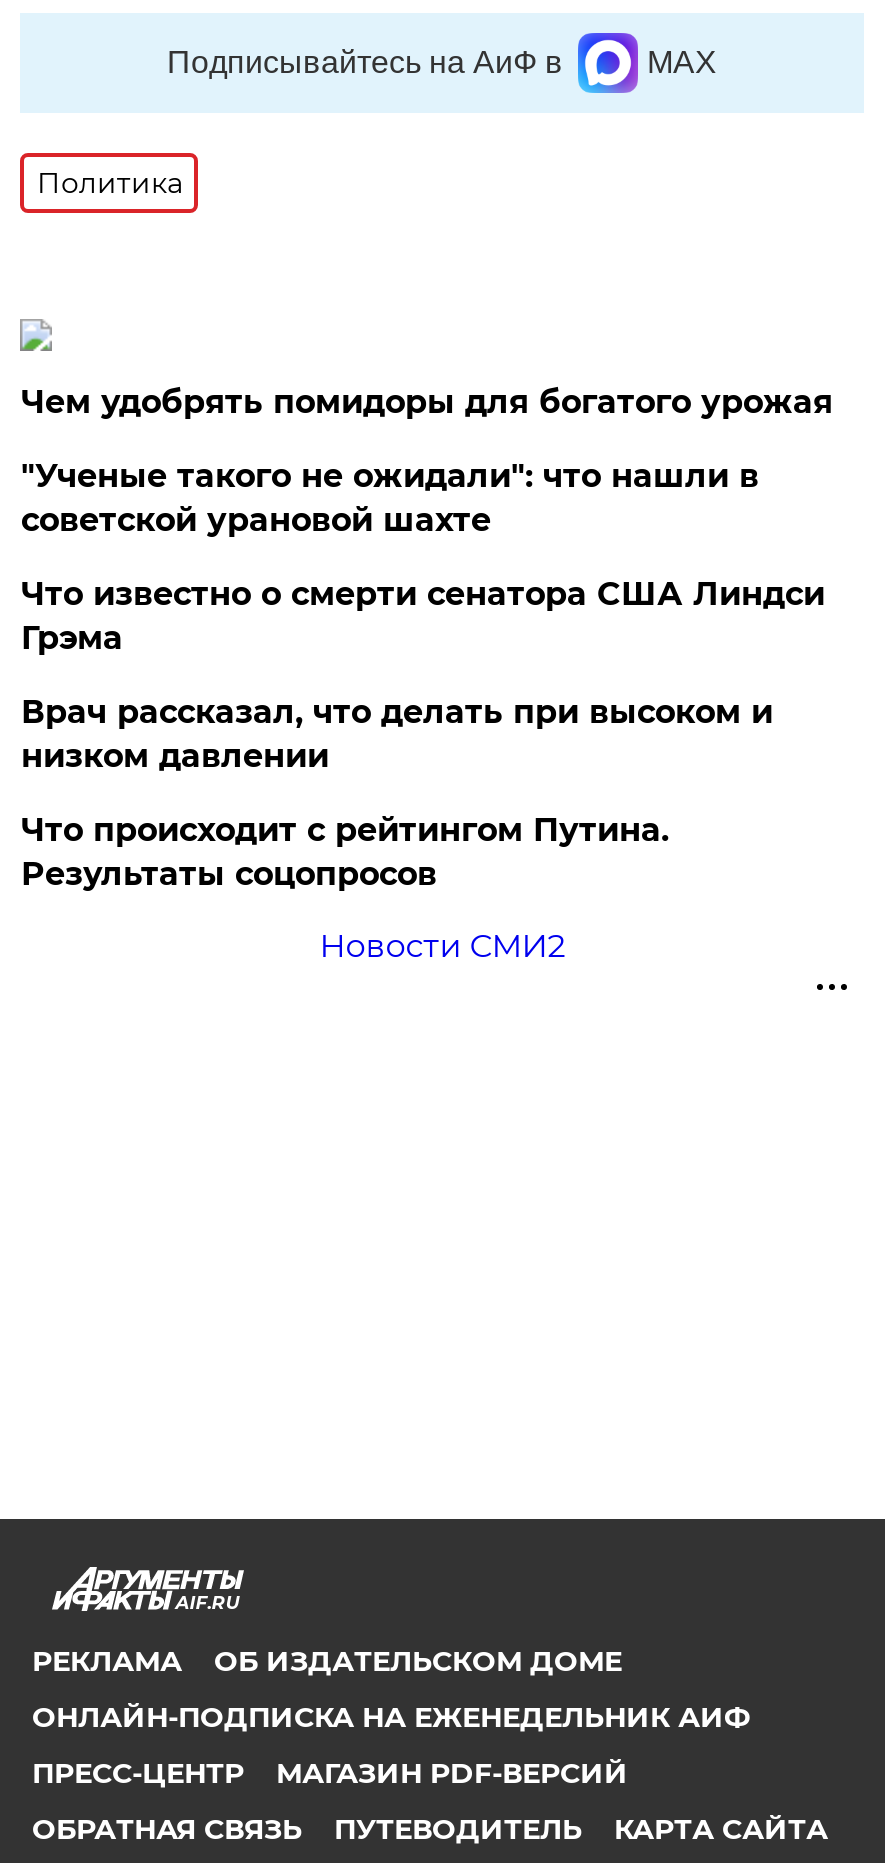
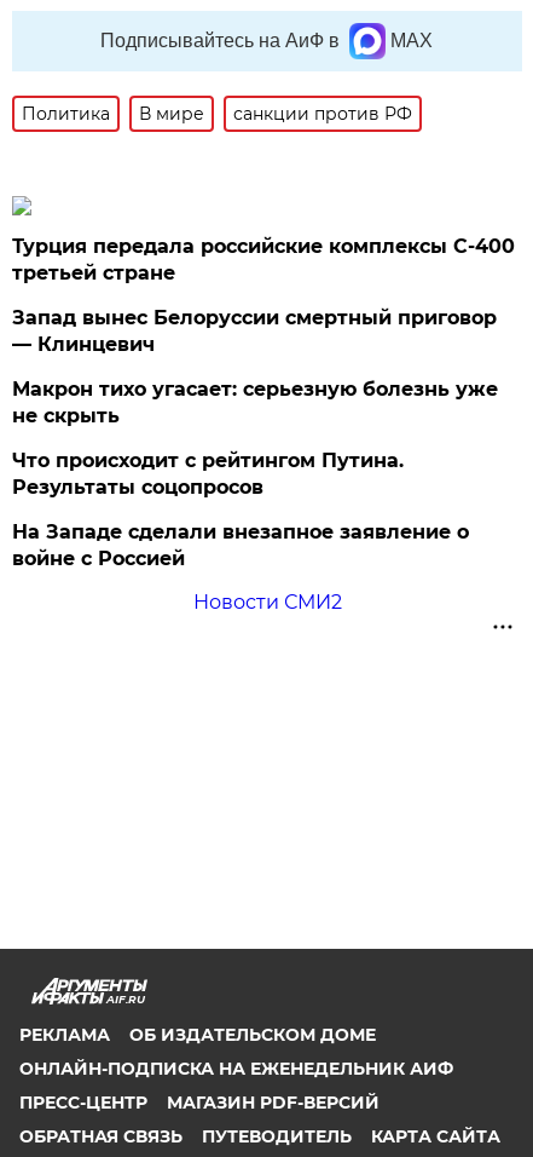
[21,383,833,421] Чем удобрять помидоры для богатого урожая -> [139,103,413,125] В мире | санкции против РФ
[21,457,759,539] "Ученые такого не ожидали": что нашли в | советской урановой шахте -> [13,235,515,284] Турция передала российские комплексы С-400 | третьей стране
[21,575,825,657] Что известно о смерти сенатора США Линдси | Грэма -> [13,306,497,356] Запад вынес Белоруссии смертный приговор | — Клинцевич
[21,693,773,775] Врач рассказал, что делать при высоком и | низком давлении -> [13,378,498,427] Макрон тихо угасает: серьезную болезнь уже | не скрыть
moved [21,811,669,893] -> [13,449,404,499]: Что происходит с рейтингом Путина. | Результаты соцопросов
none -> [13,520,469,570] На Западе сделали внезапное заявление о | войне с Россией

